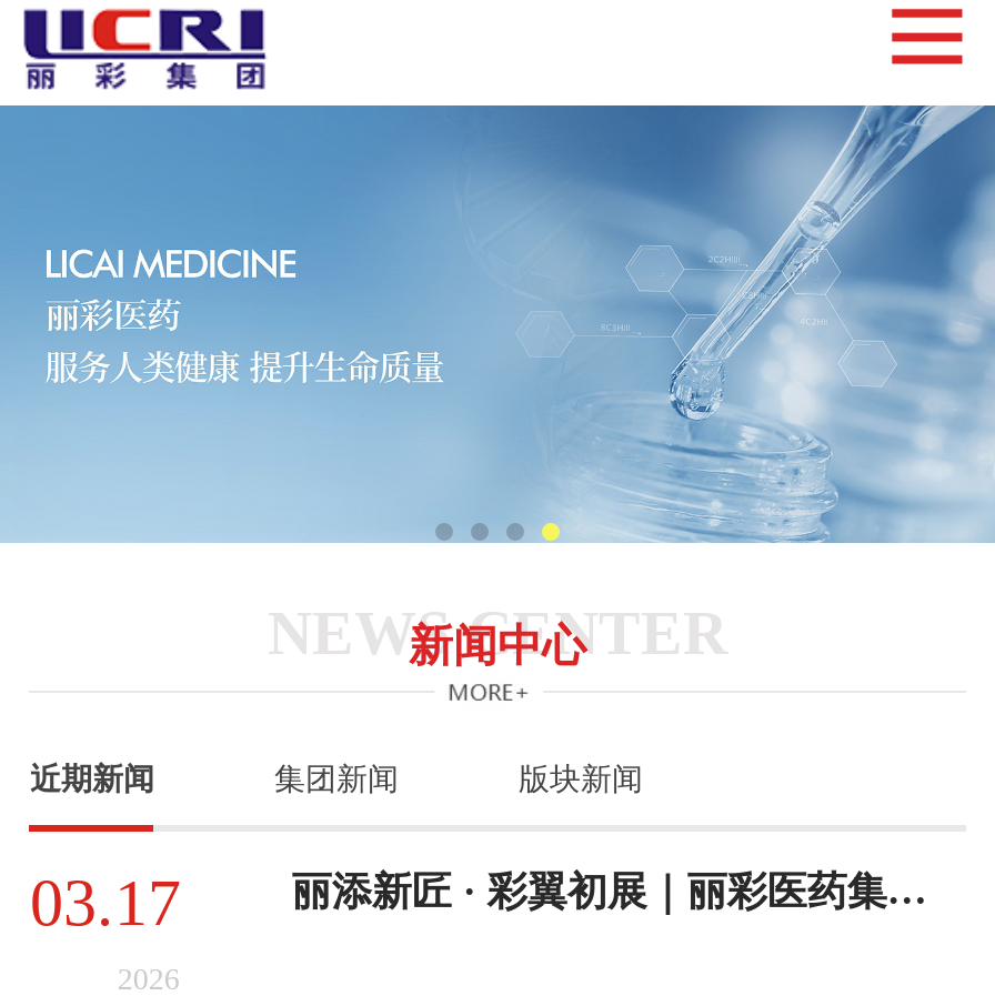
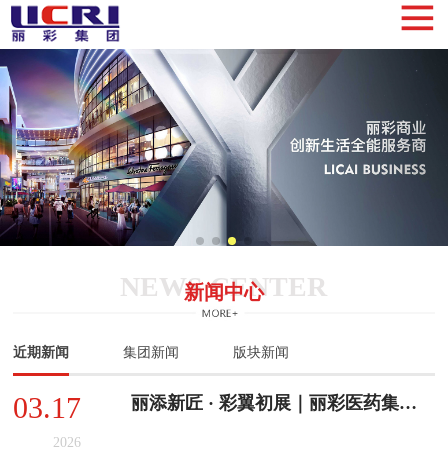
[7,103,988,545] [image] -> [3,48,445,247] [image]

